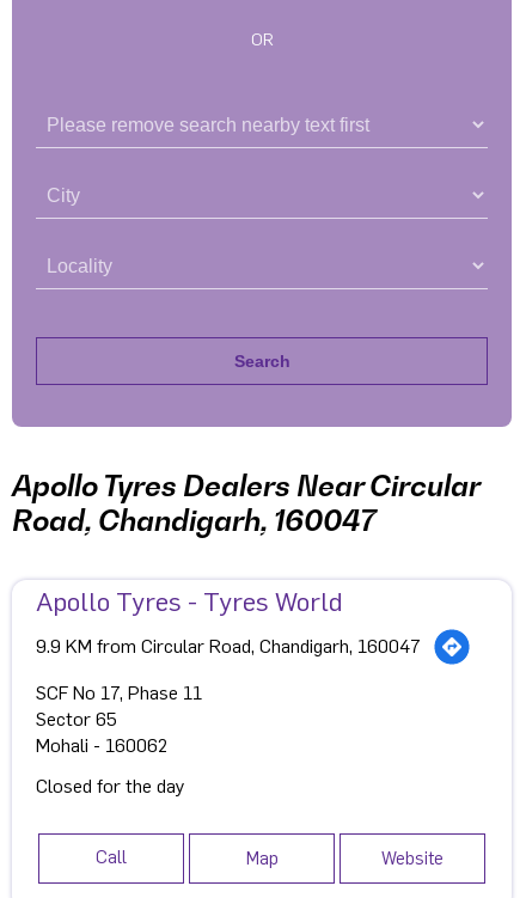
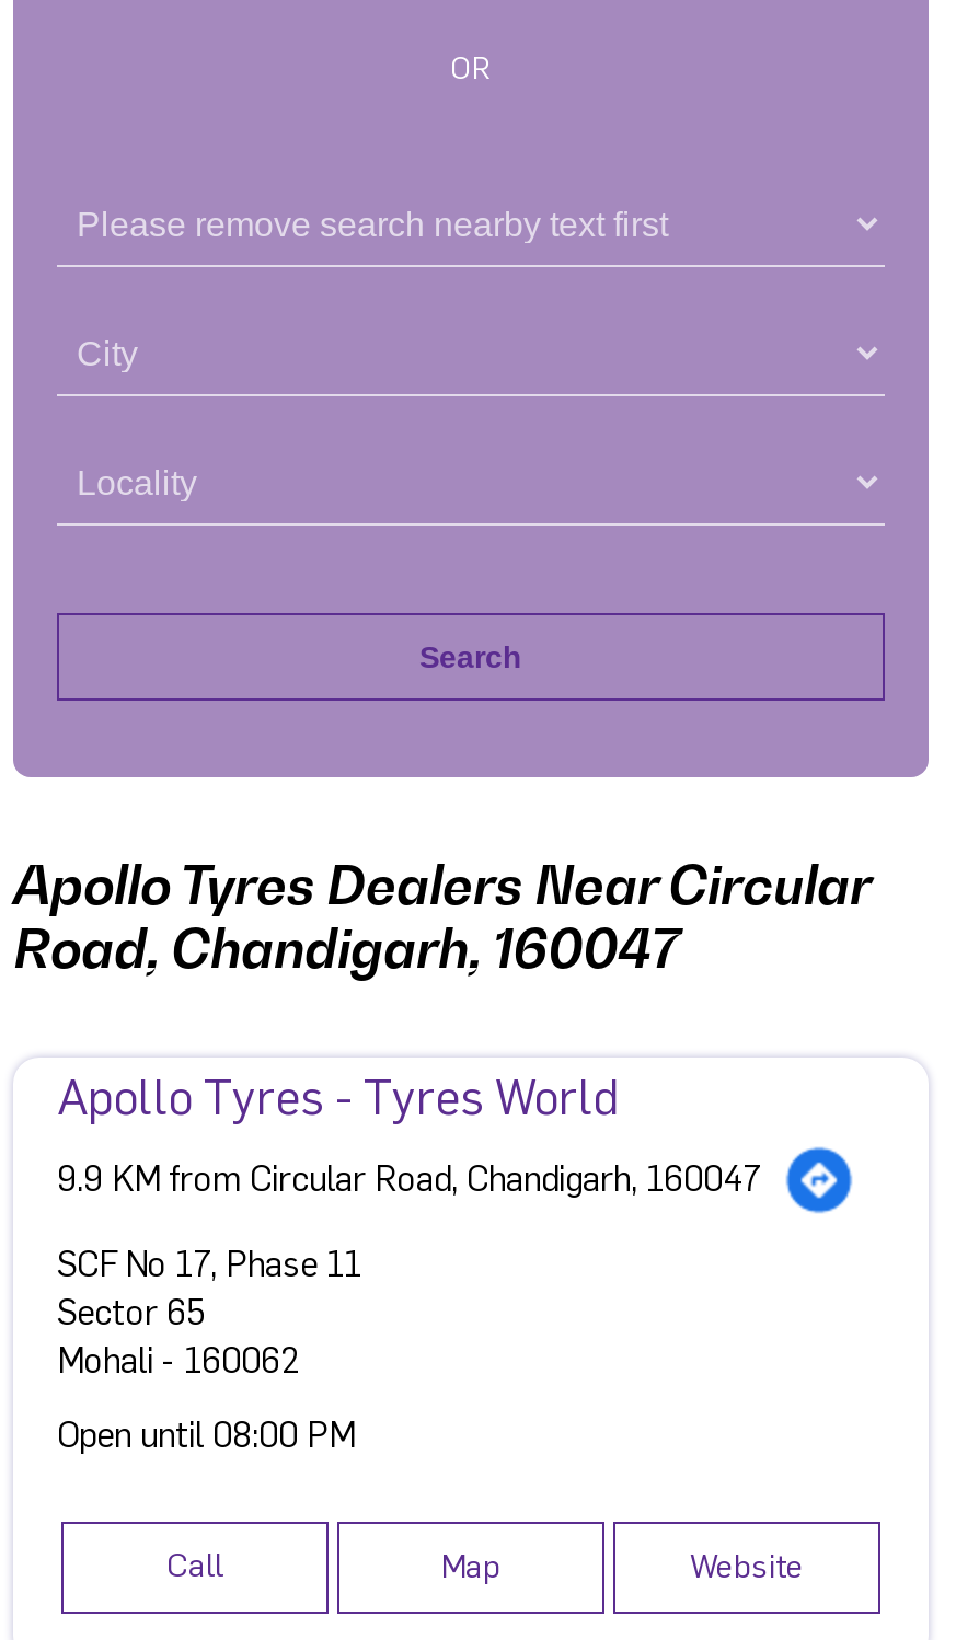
[36,777,185,797] Closed for the day -> [57,1419,355,1454] Open until 08:00 PM

